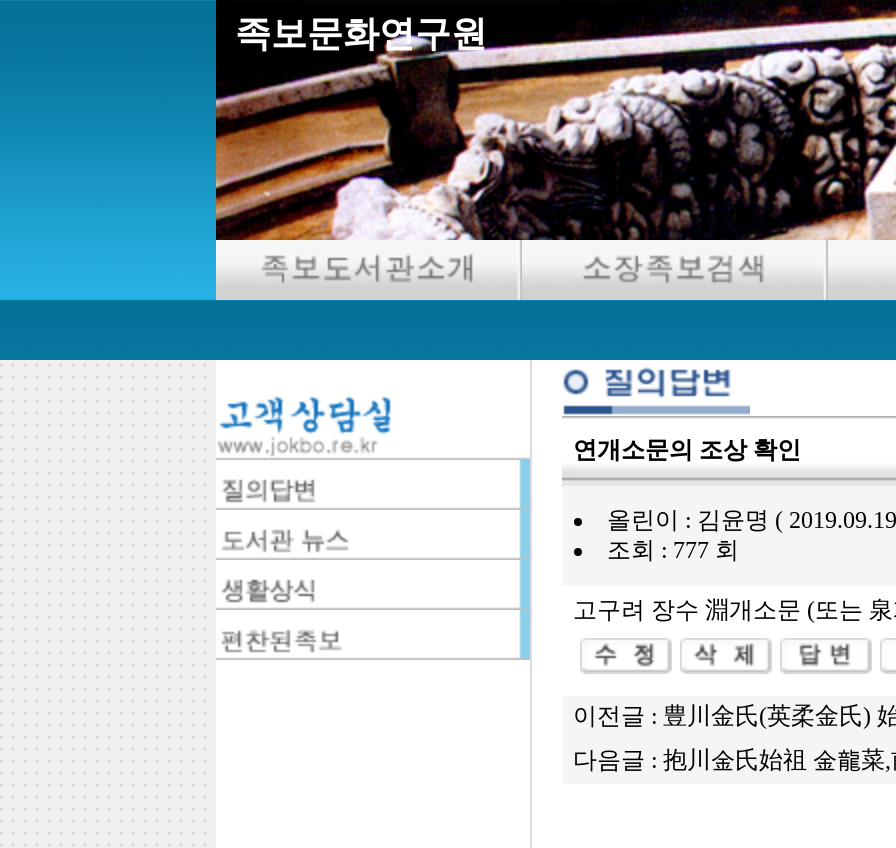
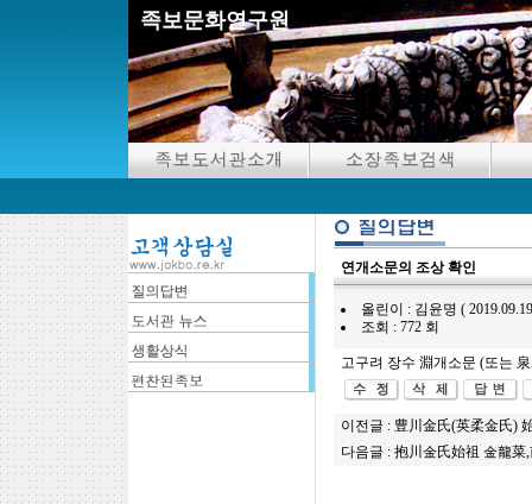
[607,536,739,564] 조회 : 777 회 -> [360,319,439,335] 조회 : 772 회

